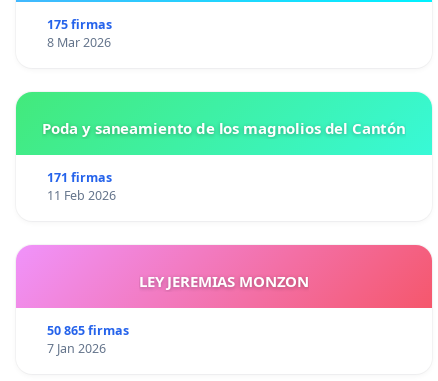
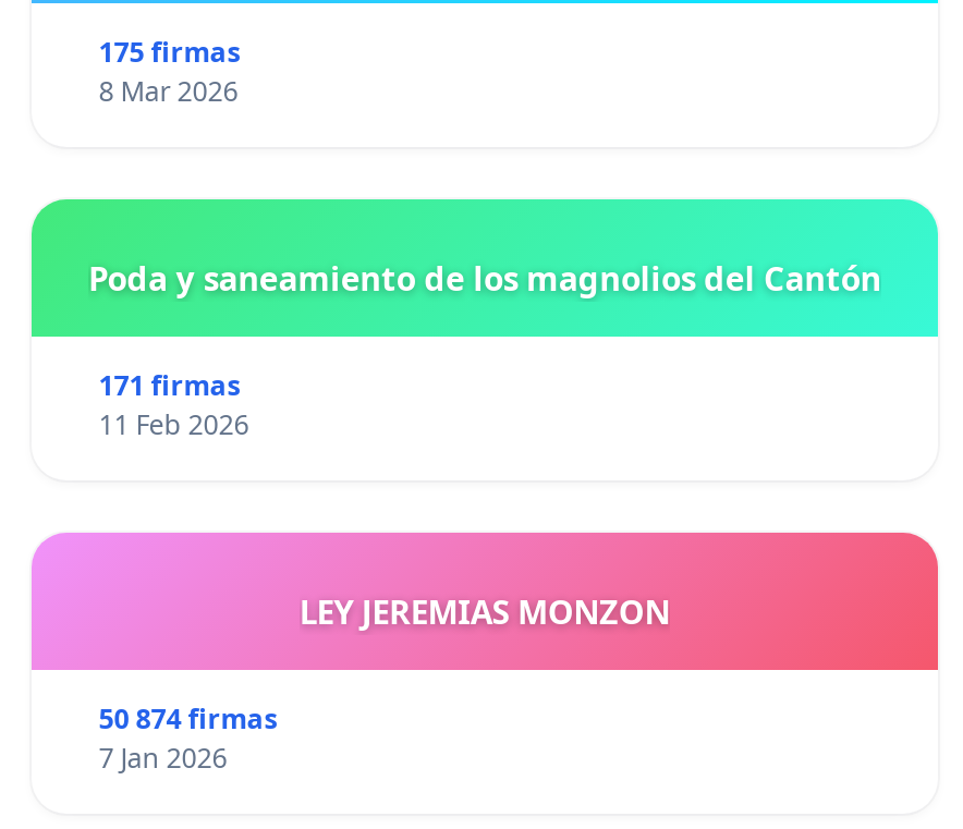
[47,322,129,339] 50 865 firmas -> [99,700,277,737] 50 874 firmas

